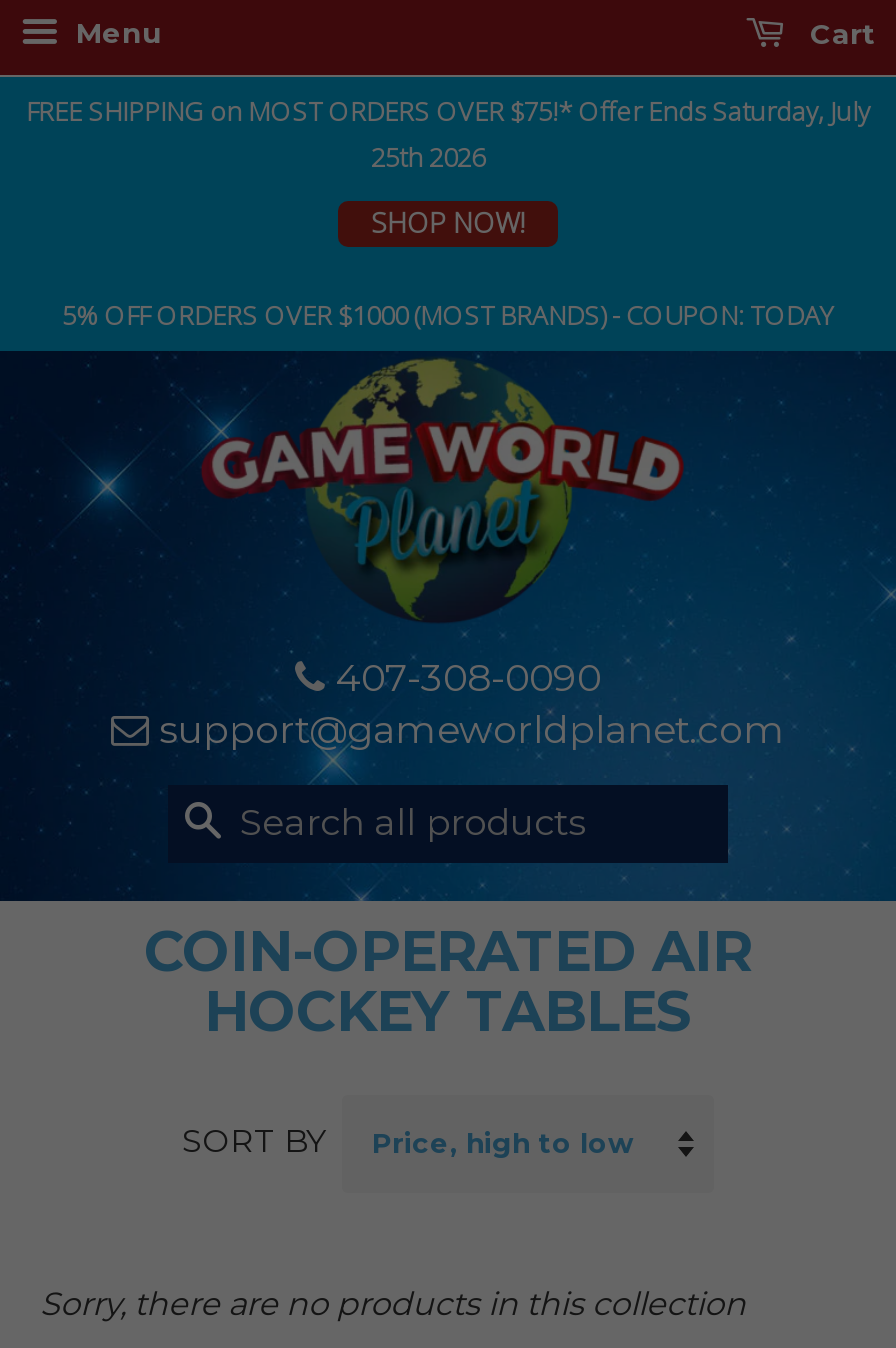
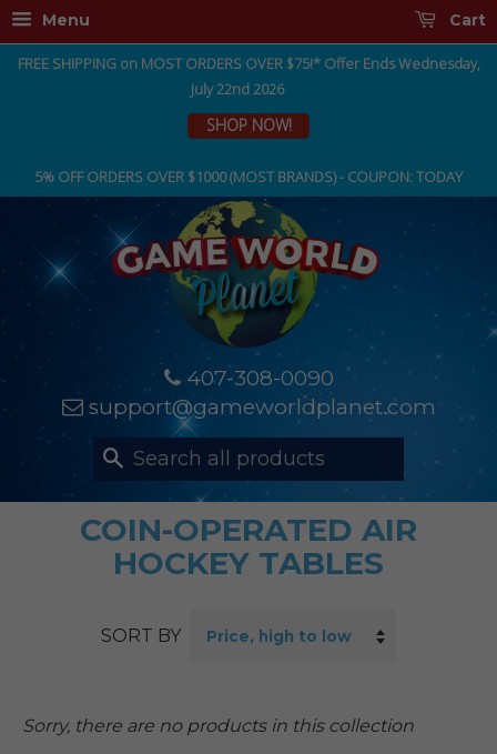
[26,93,870,175] FREE SHIPPING on MOST ORDERS OVER $75!* Offer Ends Saturday, July | 25th 2026 -> [17,53,480,99] FREE SHIPPING on MOST ORDERS OVER $75!* Offer Ends Wednesday, | July 22nd 2026

